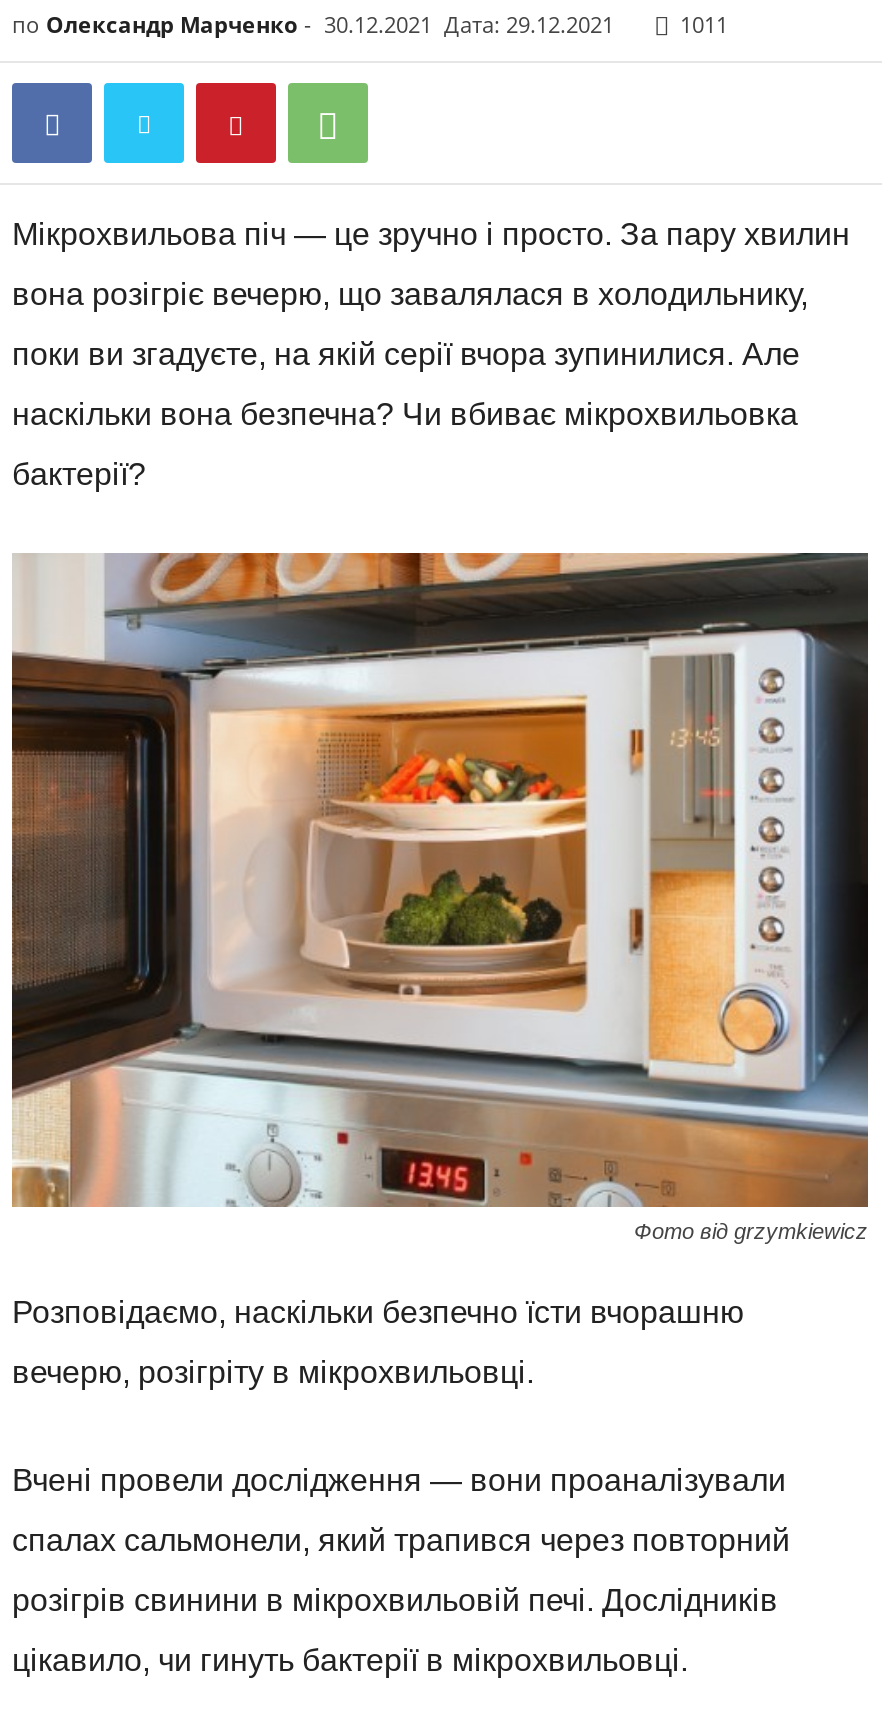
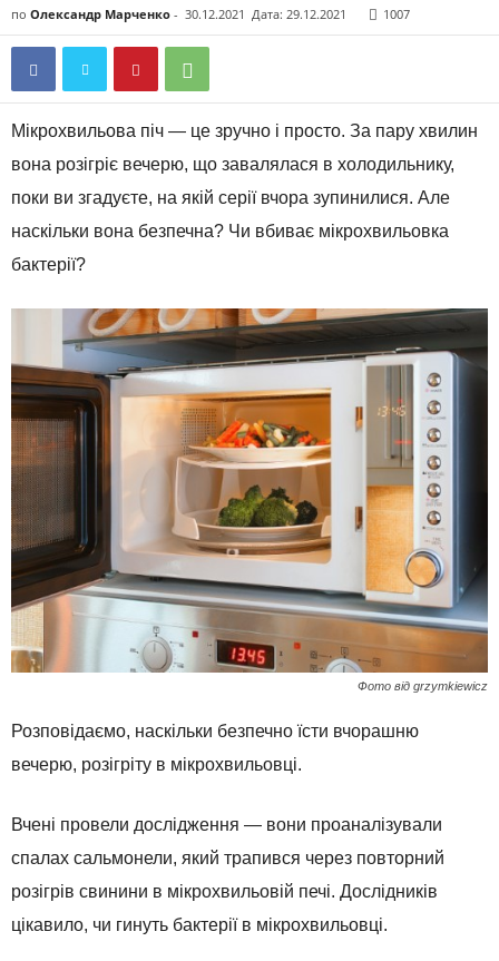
[680,9,728,39] 1011 -> [383,6,410,22] 1007

